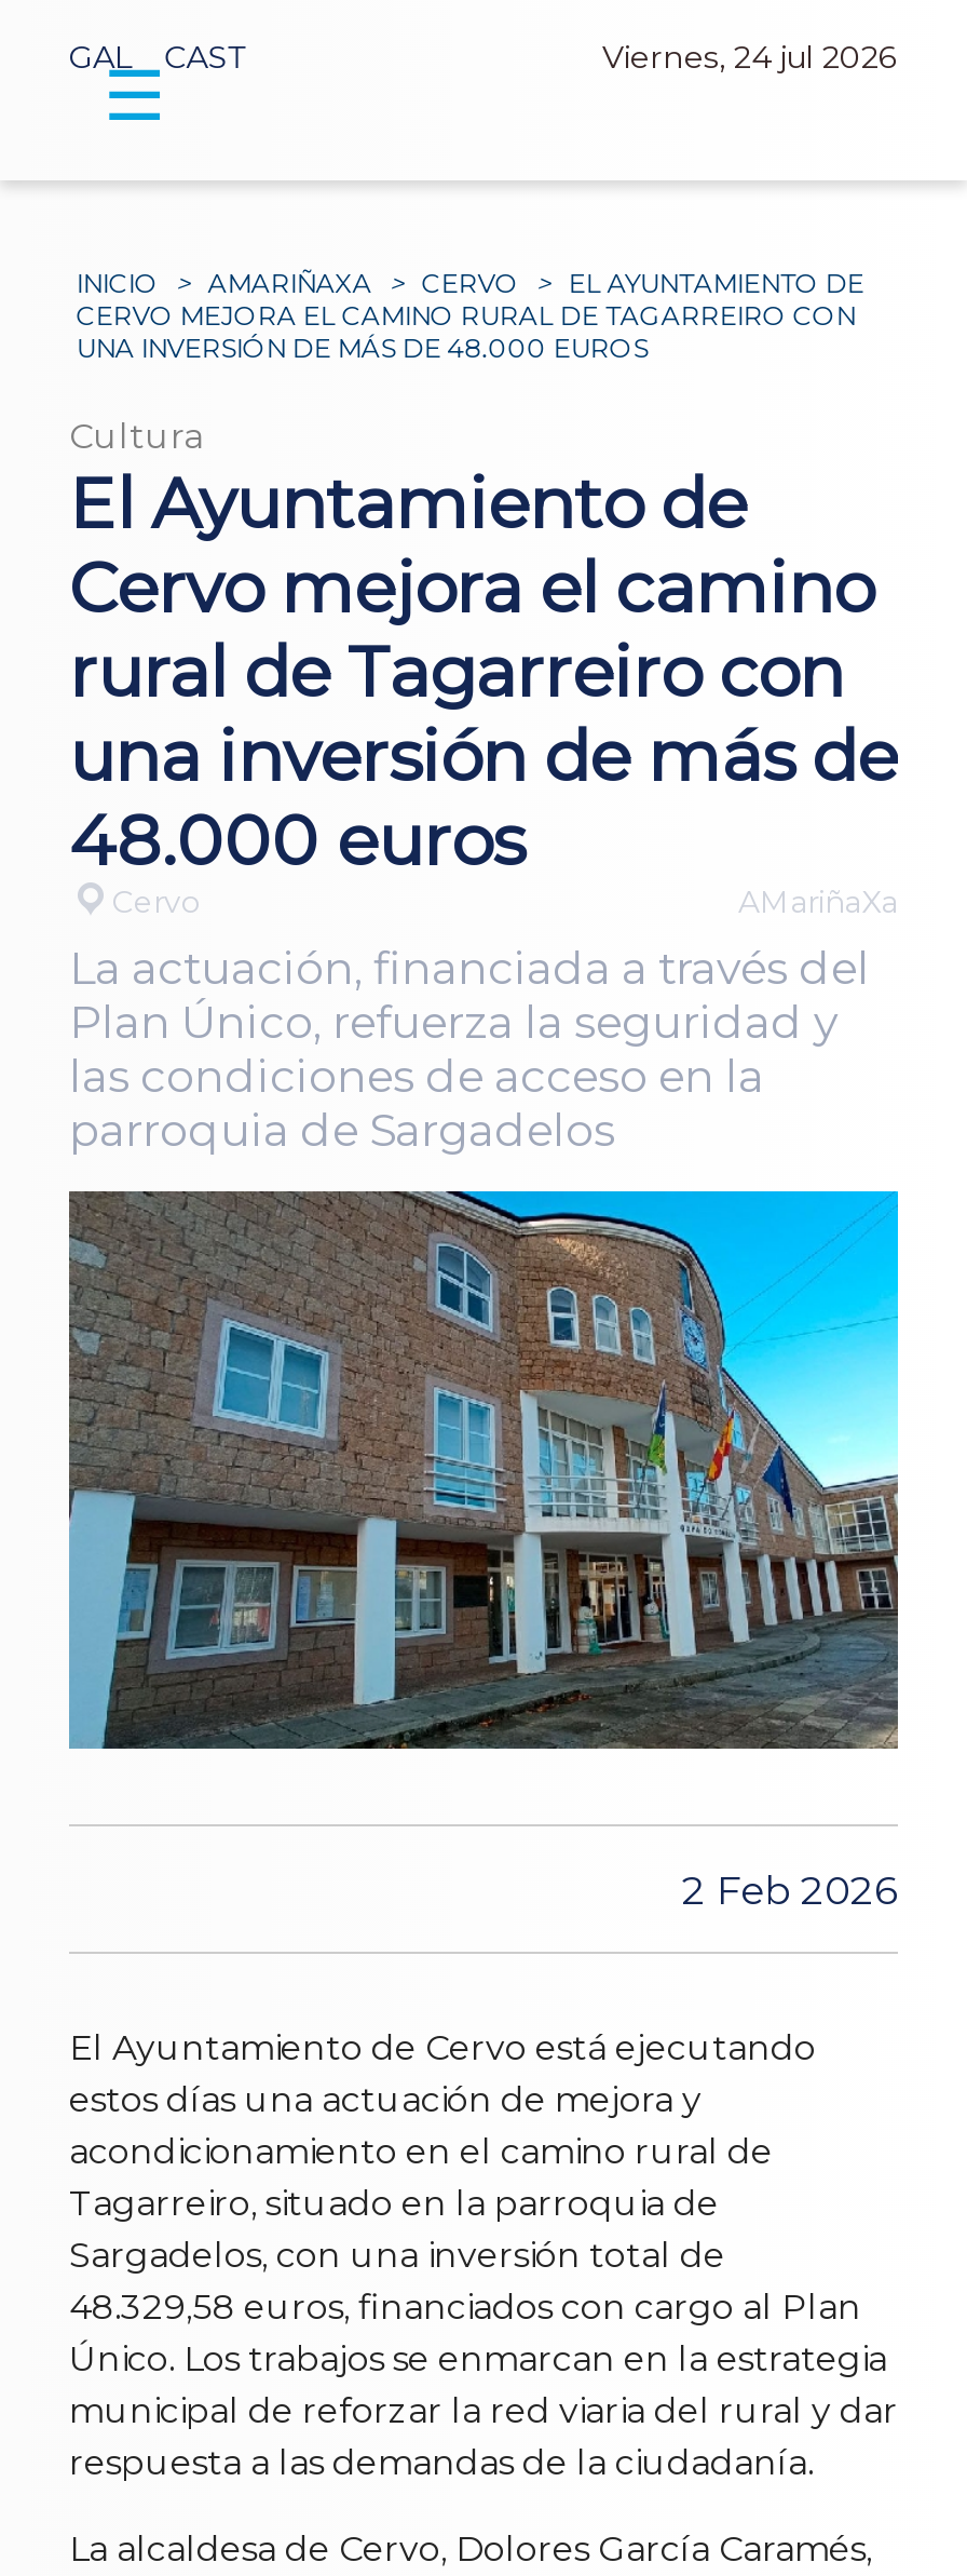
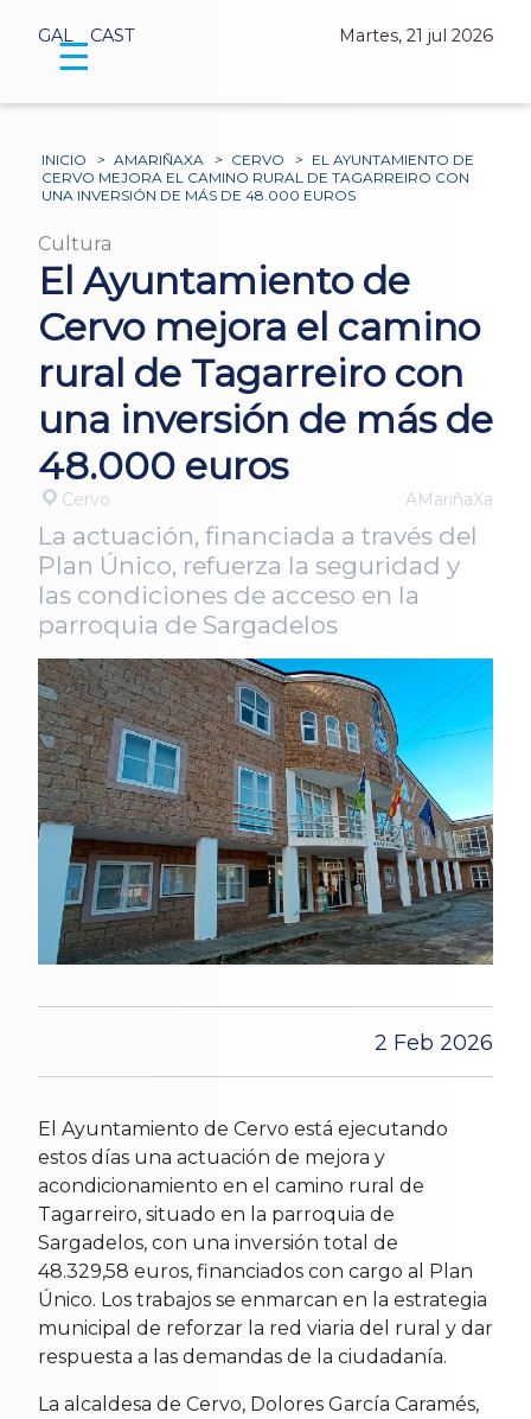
[602,38,898,77] Viernes, 24 jul 2026 -> [339,25,493,47] Martes, 21 jul 2026

